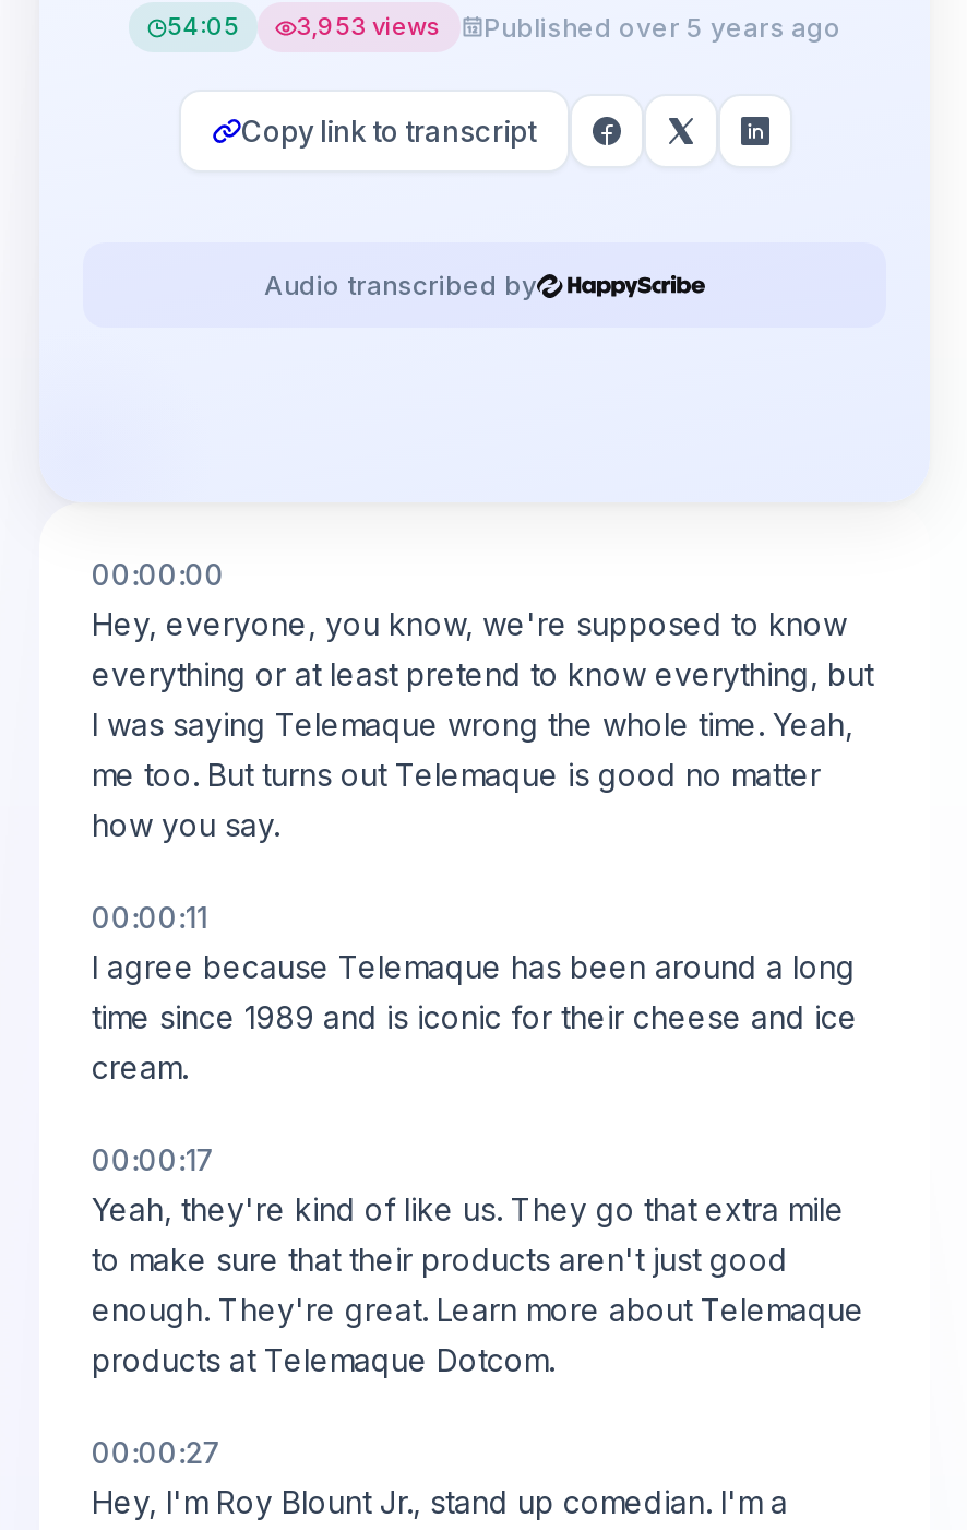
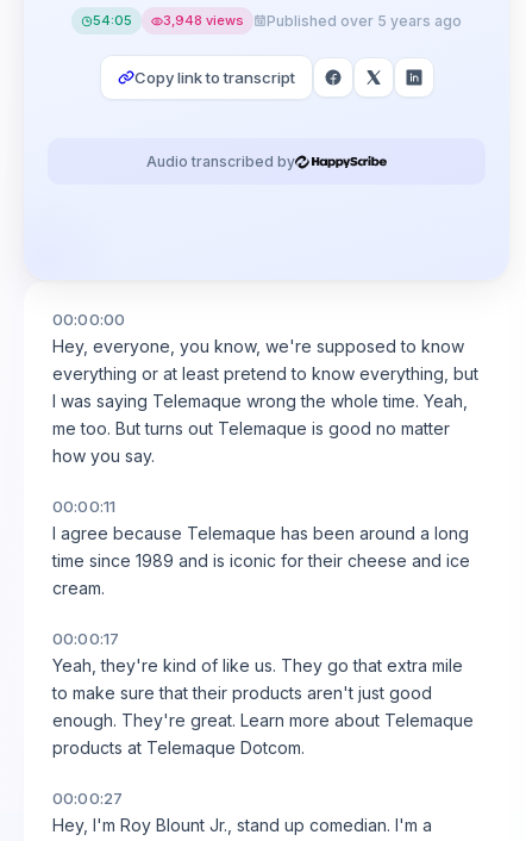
[167,11,841,44] 54:05 3,953 views Published over 5 years ago -> [93,12,462,30] 54:05 3,948 views Published over 5 years ago

